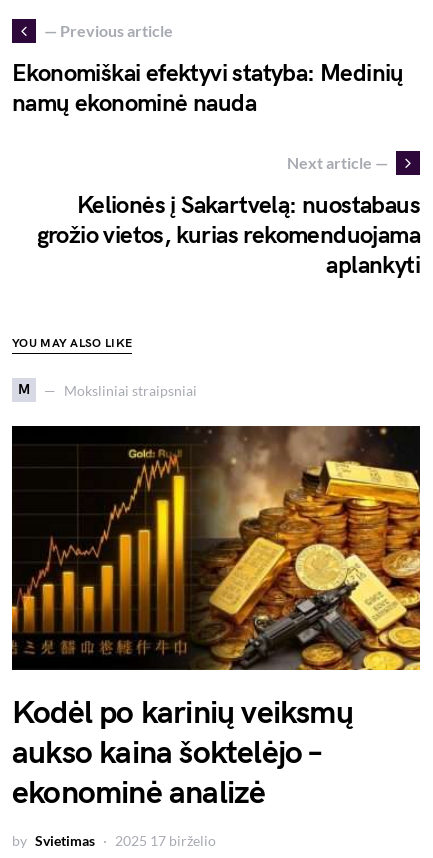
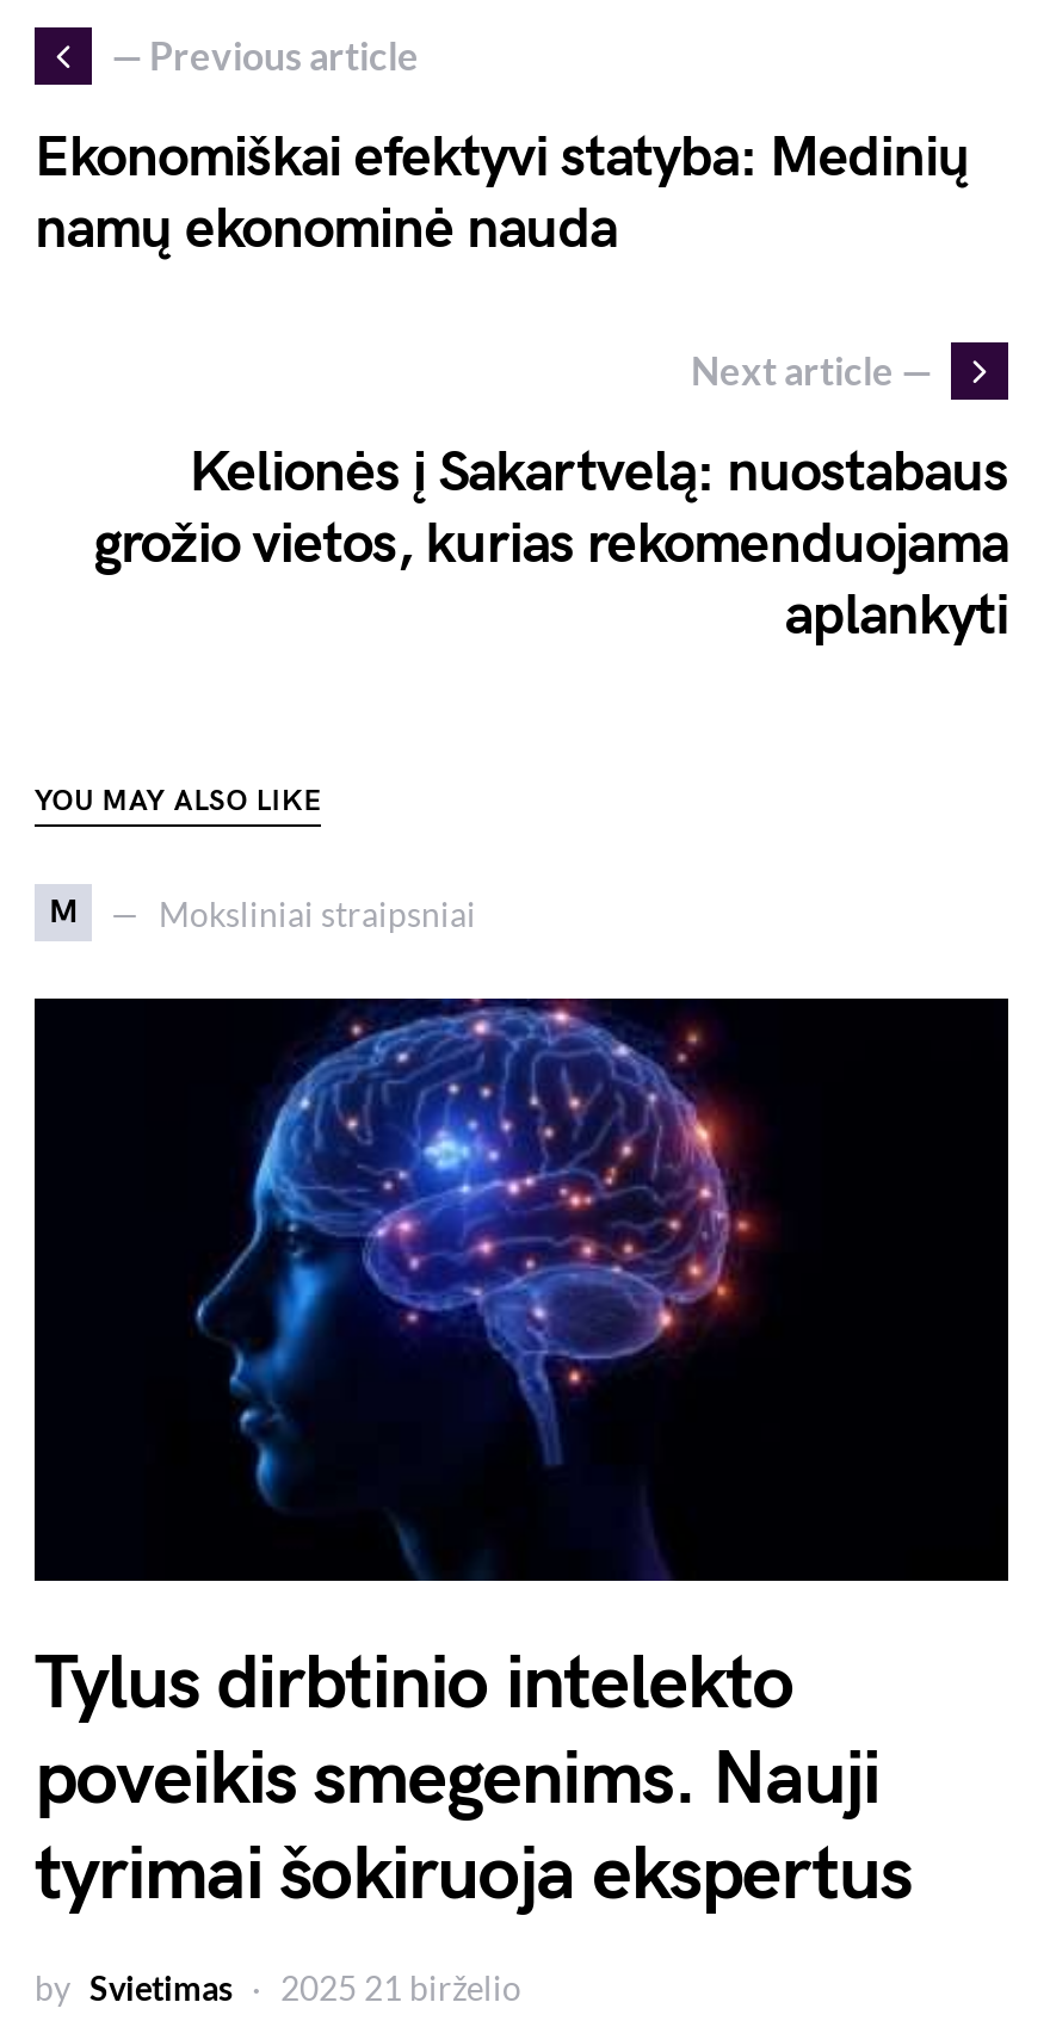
[11,425,421,813] [image] | Kodėl po karinių veiksmų | aukso kaina šoktelėjo – | ekonominė analizė -> [32,996,1011,1922] [image] | Tylus dirbtinio intelekto | poveikis smegenims. Nauji | tyrimai šokiruoja ekspertus
[115,832,216,849] 2025 17 birželio -> [280,1967,521,2008] 2025 21 birželio

